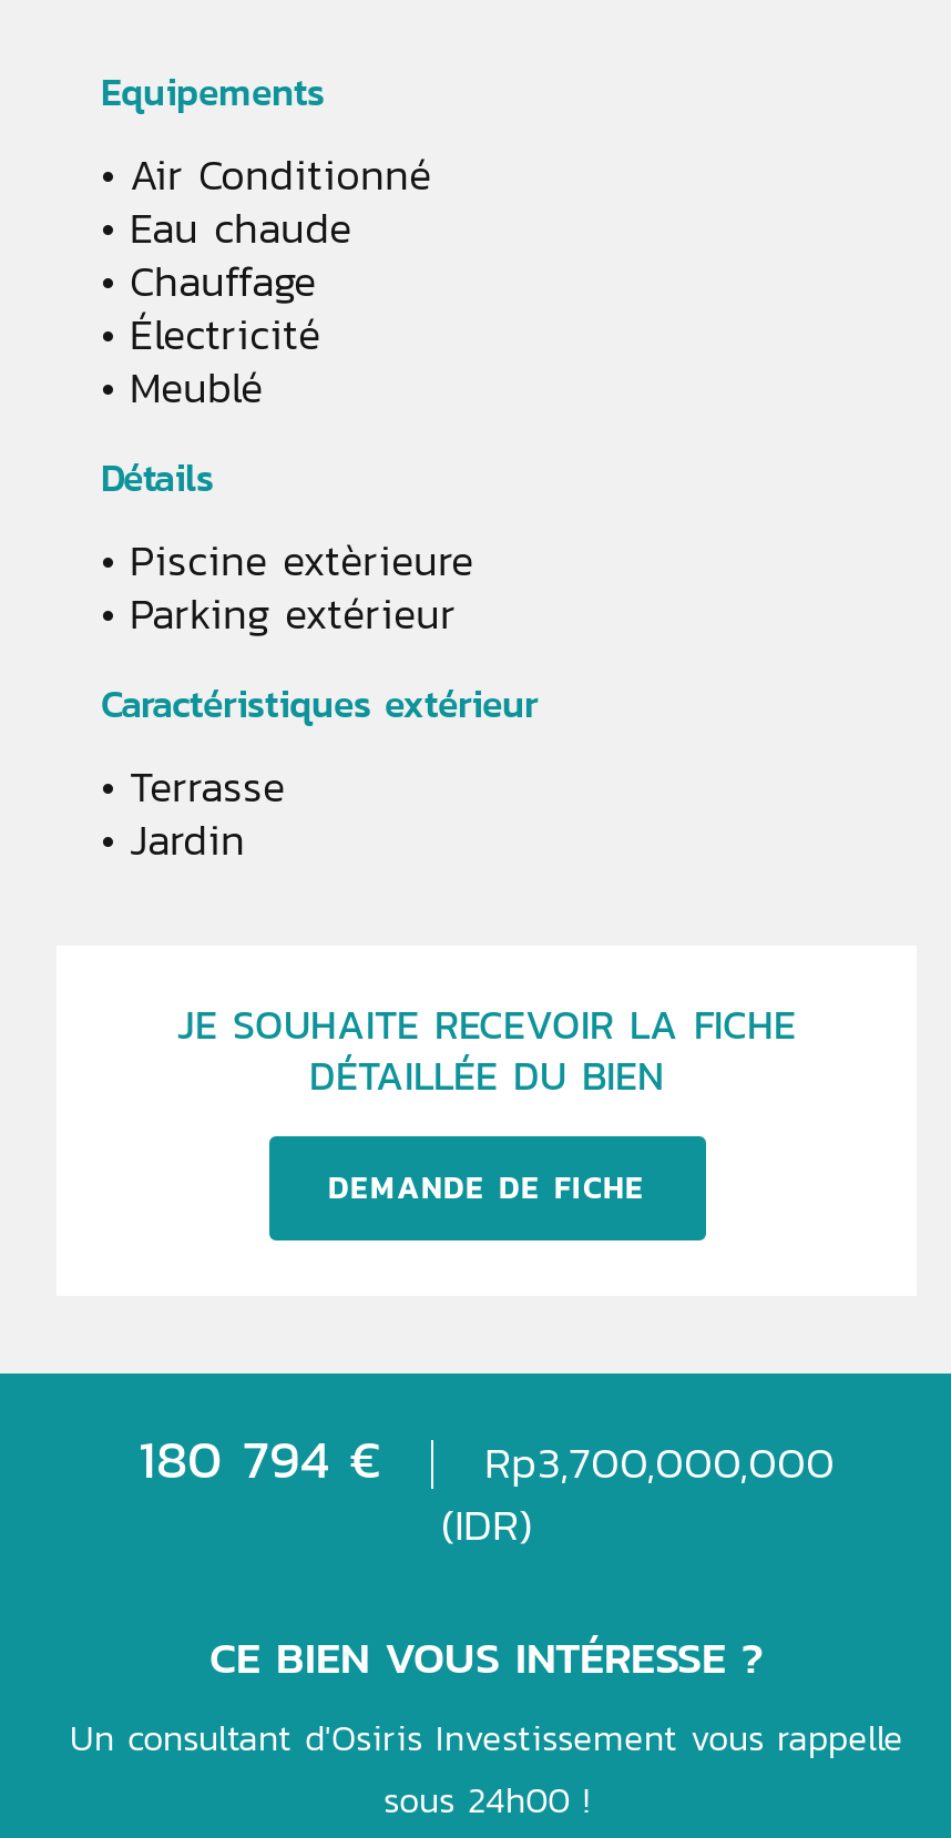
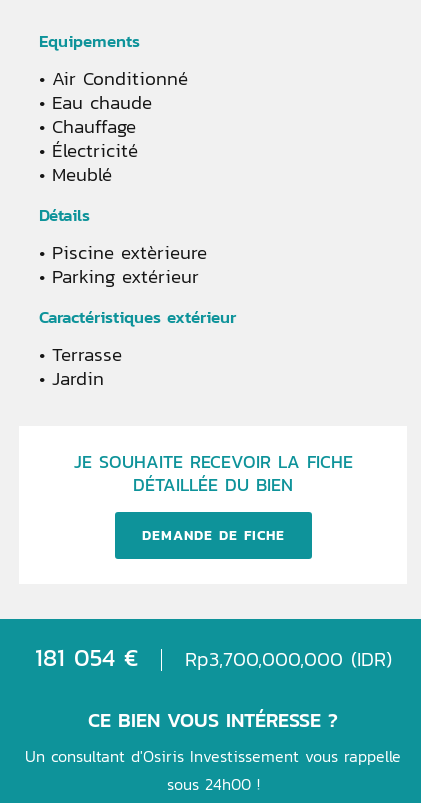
[139,1422,835,1555] 180 794 € | Rp3,700,000,000 | (IDR) -> [34,641,391,675] 181 054 € | Rp3,700,000,000 (IDR)

